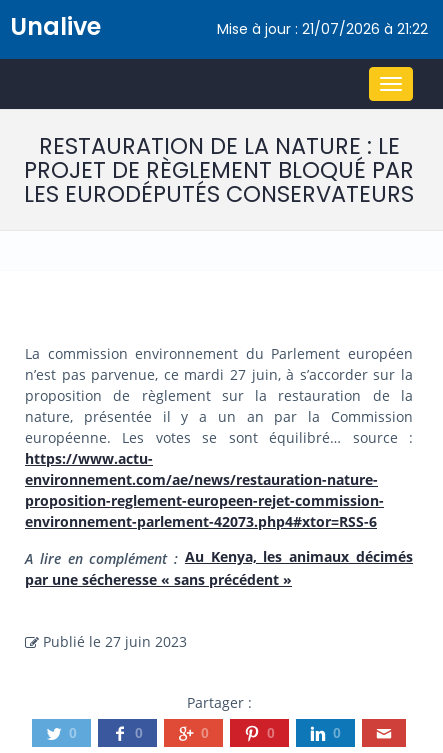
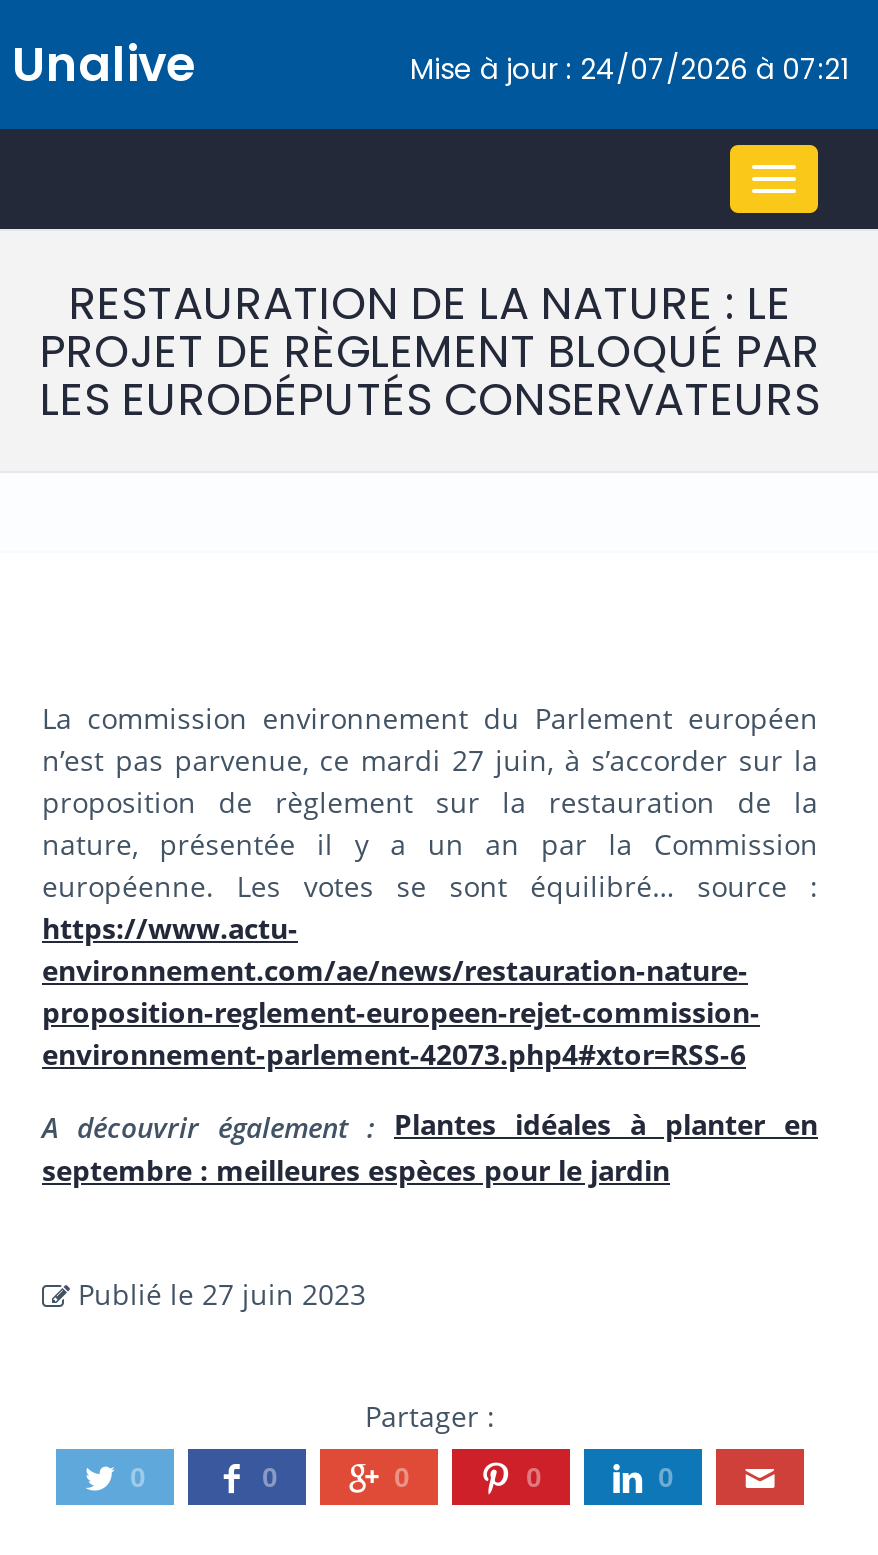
[217,19,428,39] Mise à jour : 21/07/2026 à 21:22 -> [410,49,848,89] Mise à jour : 24/07/2026 à 07:21
[25,547,413,589] A lire en complément : Au Kenya, les animaux décimés | par une sécheresse « sans précédent » -> [42,1105,818,1188] A découvrir également : Plantes idéales à planter en | septembre : meilleures espèces pour le jardin

